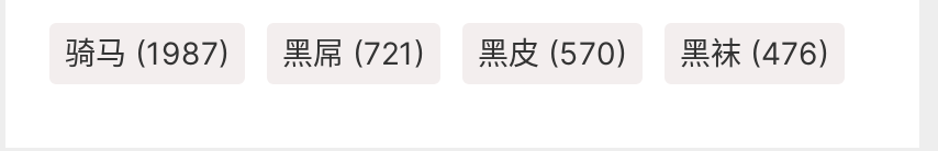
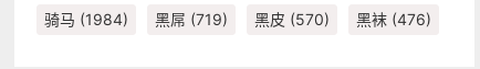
[65,34,230,71] 骑马(1987) -> [44,10,128,28] 骑马(1984)
[282,34,425,71] 黑屌(721) -> [155,10,228,28] 黑屌(719)

